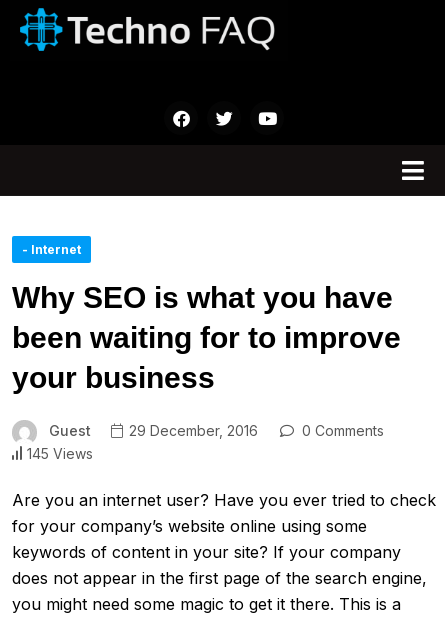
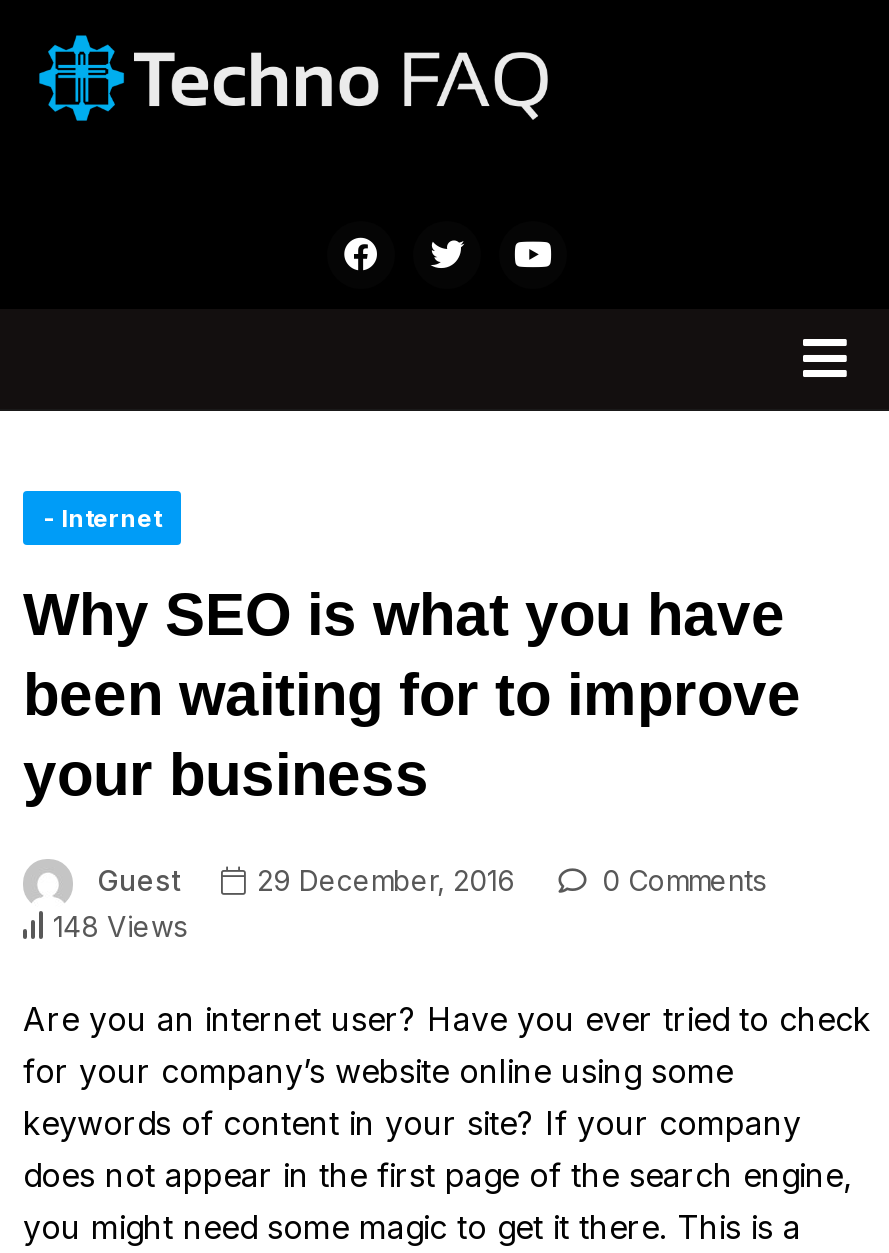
[27,445,93,462] 145 Views -> [53,908,187,942] 148 Views

